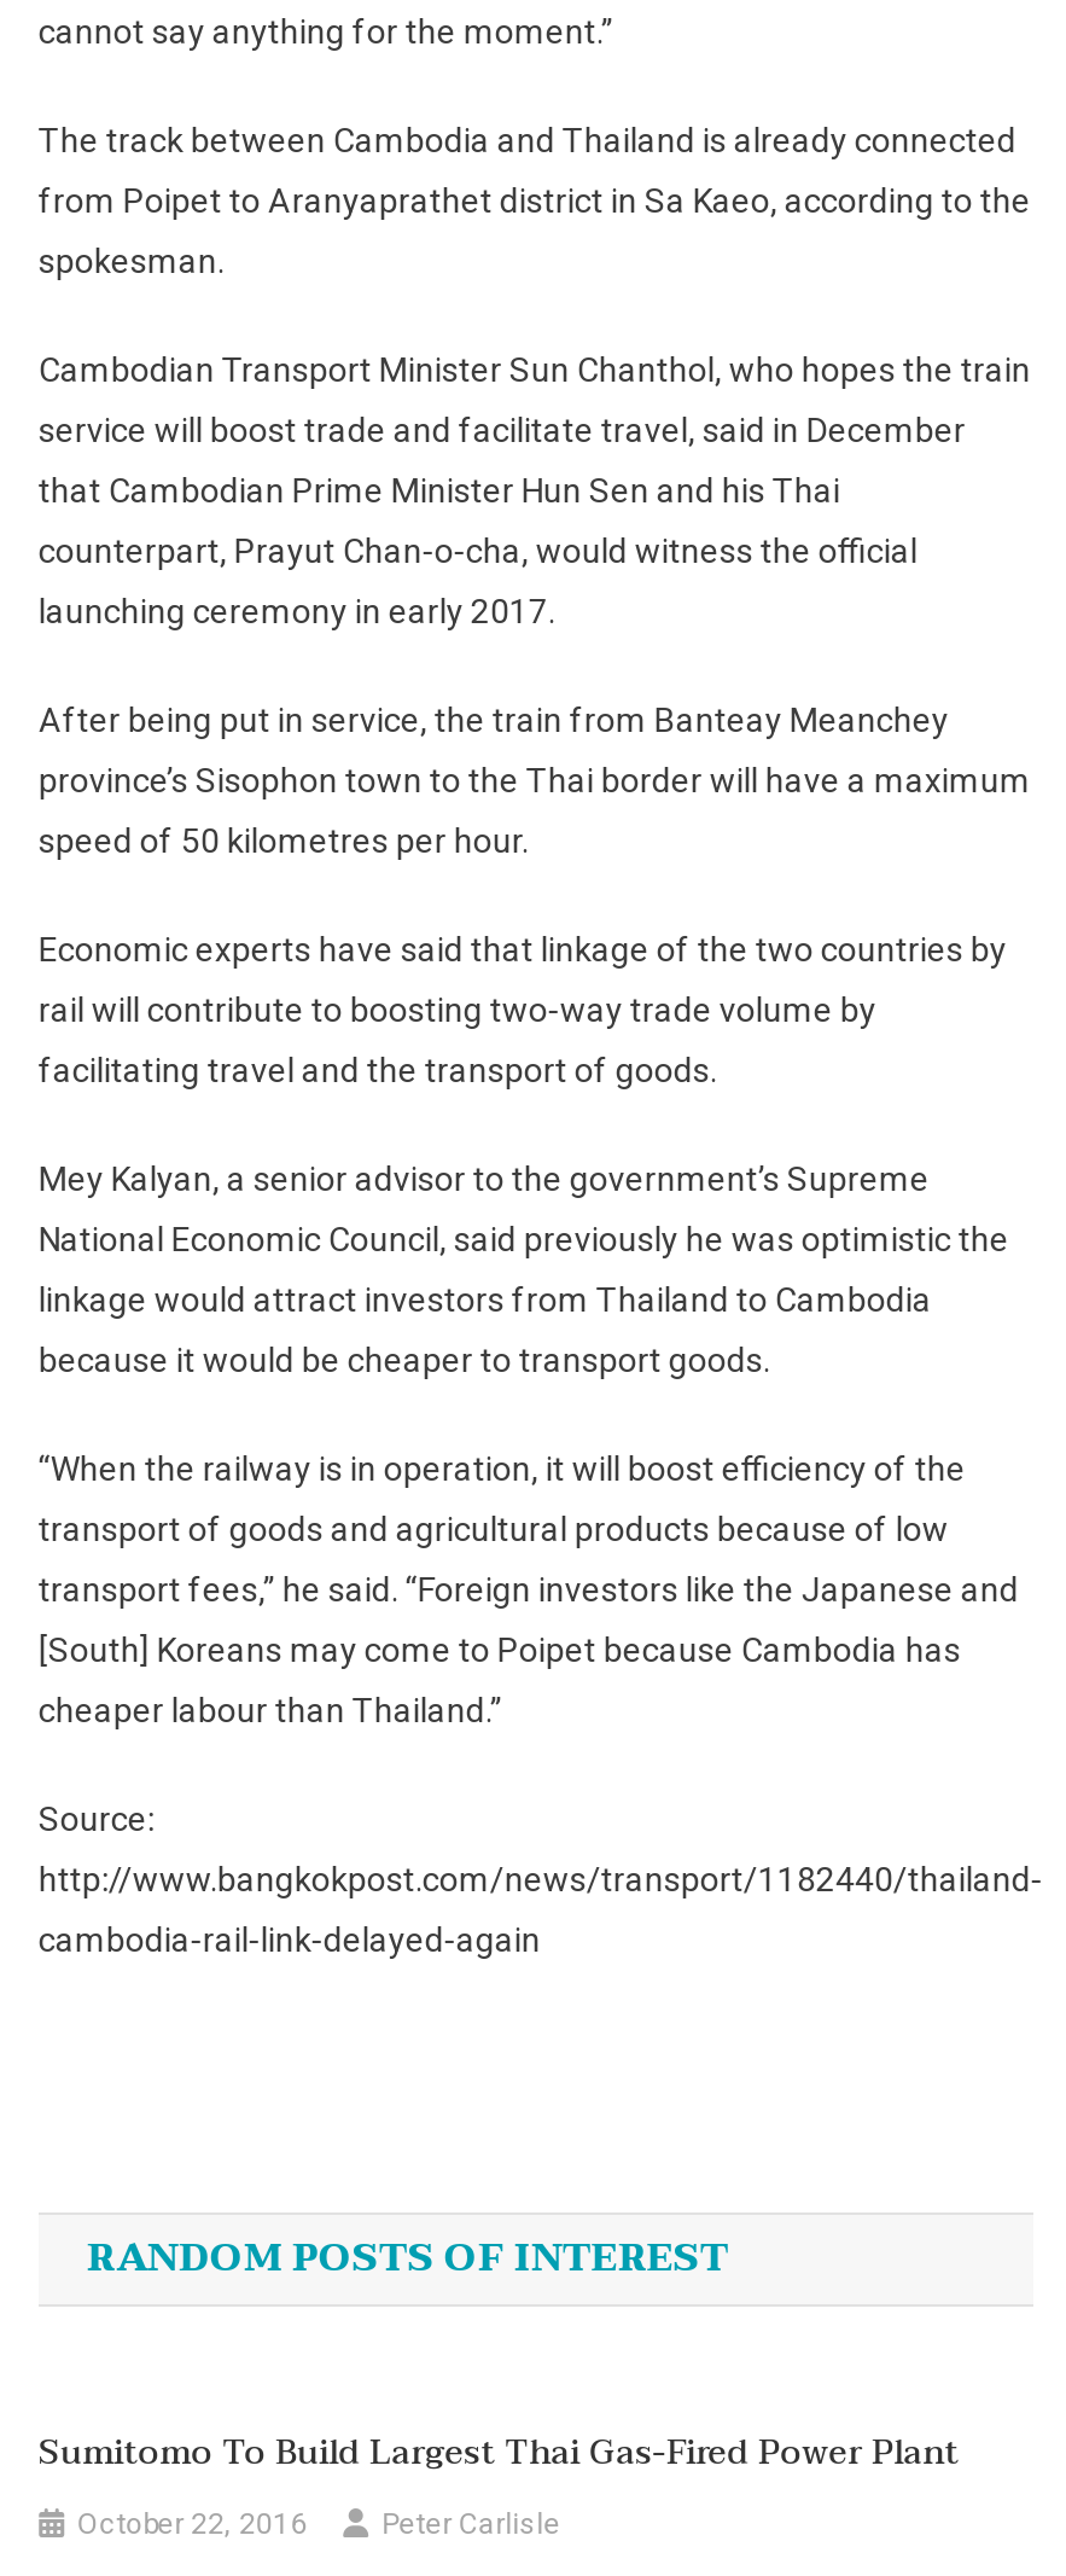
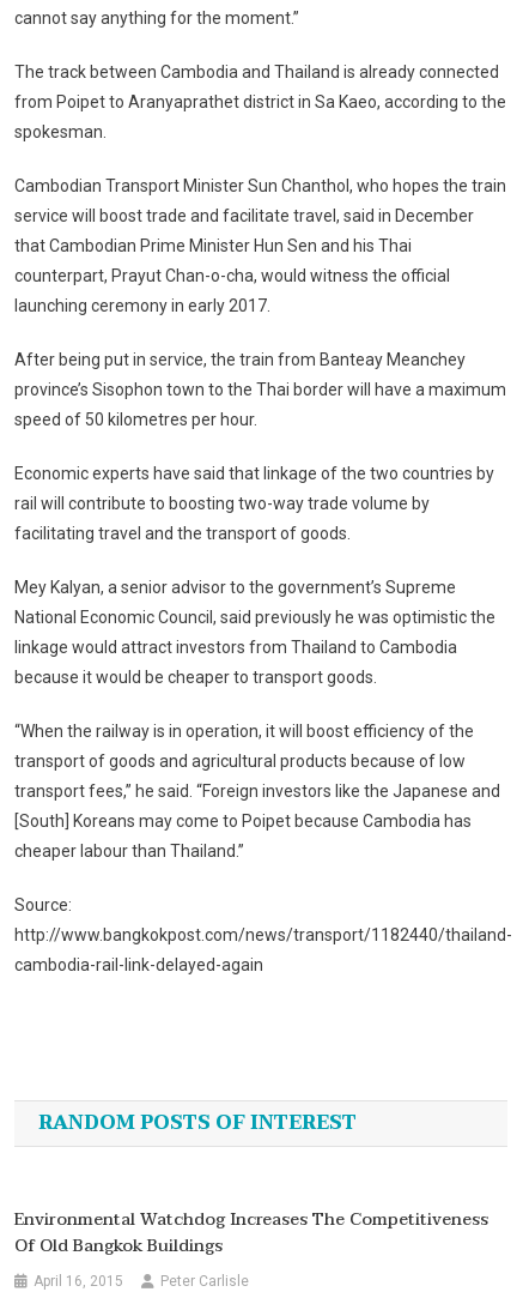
[39,2424,959,2480] Sumitomo To Build Largest Thai Gas-Fired Power Plant -> [14,1205,488,1259] Environmental Watchdog Increases The Competitiveness | Of Old Bangkok Buildings
[78,2506,307,2540] October 22, 2016 -> [34,1272,123,1289] April 16, 2015

